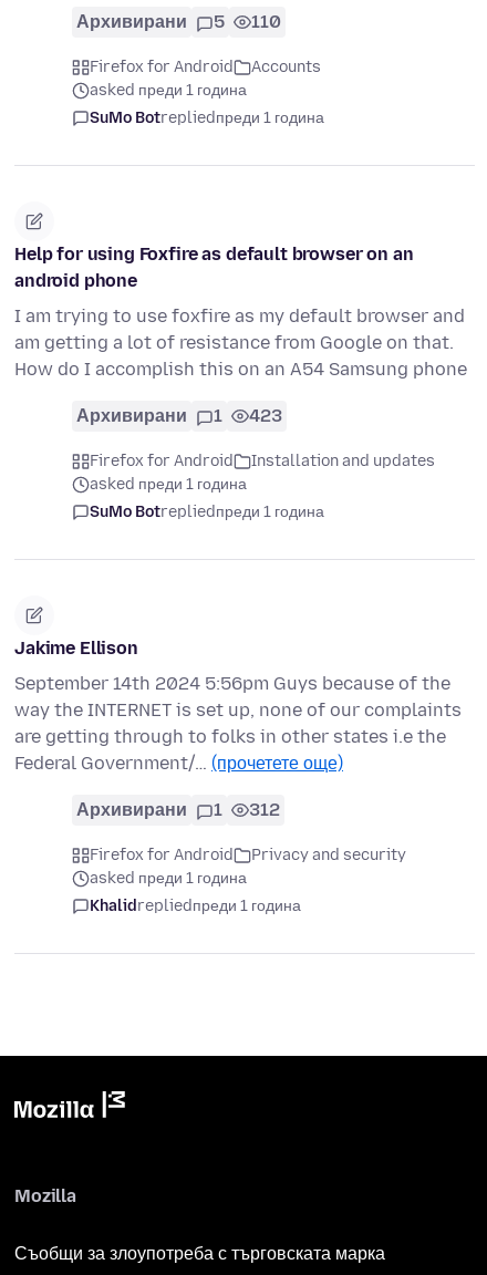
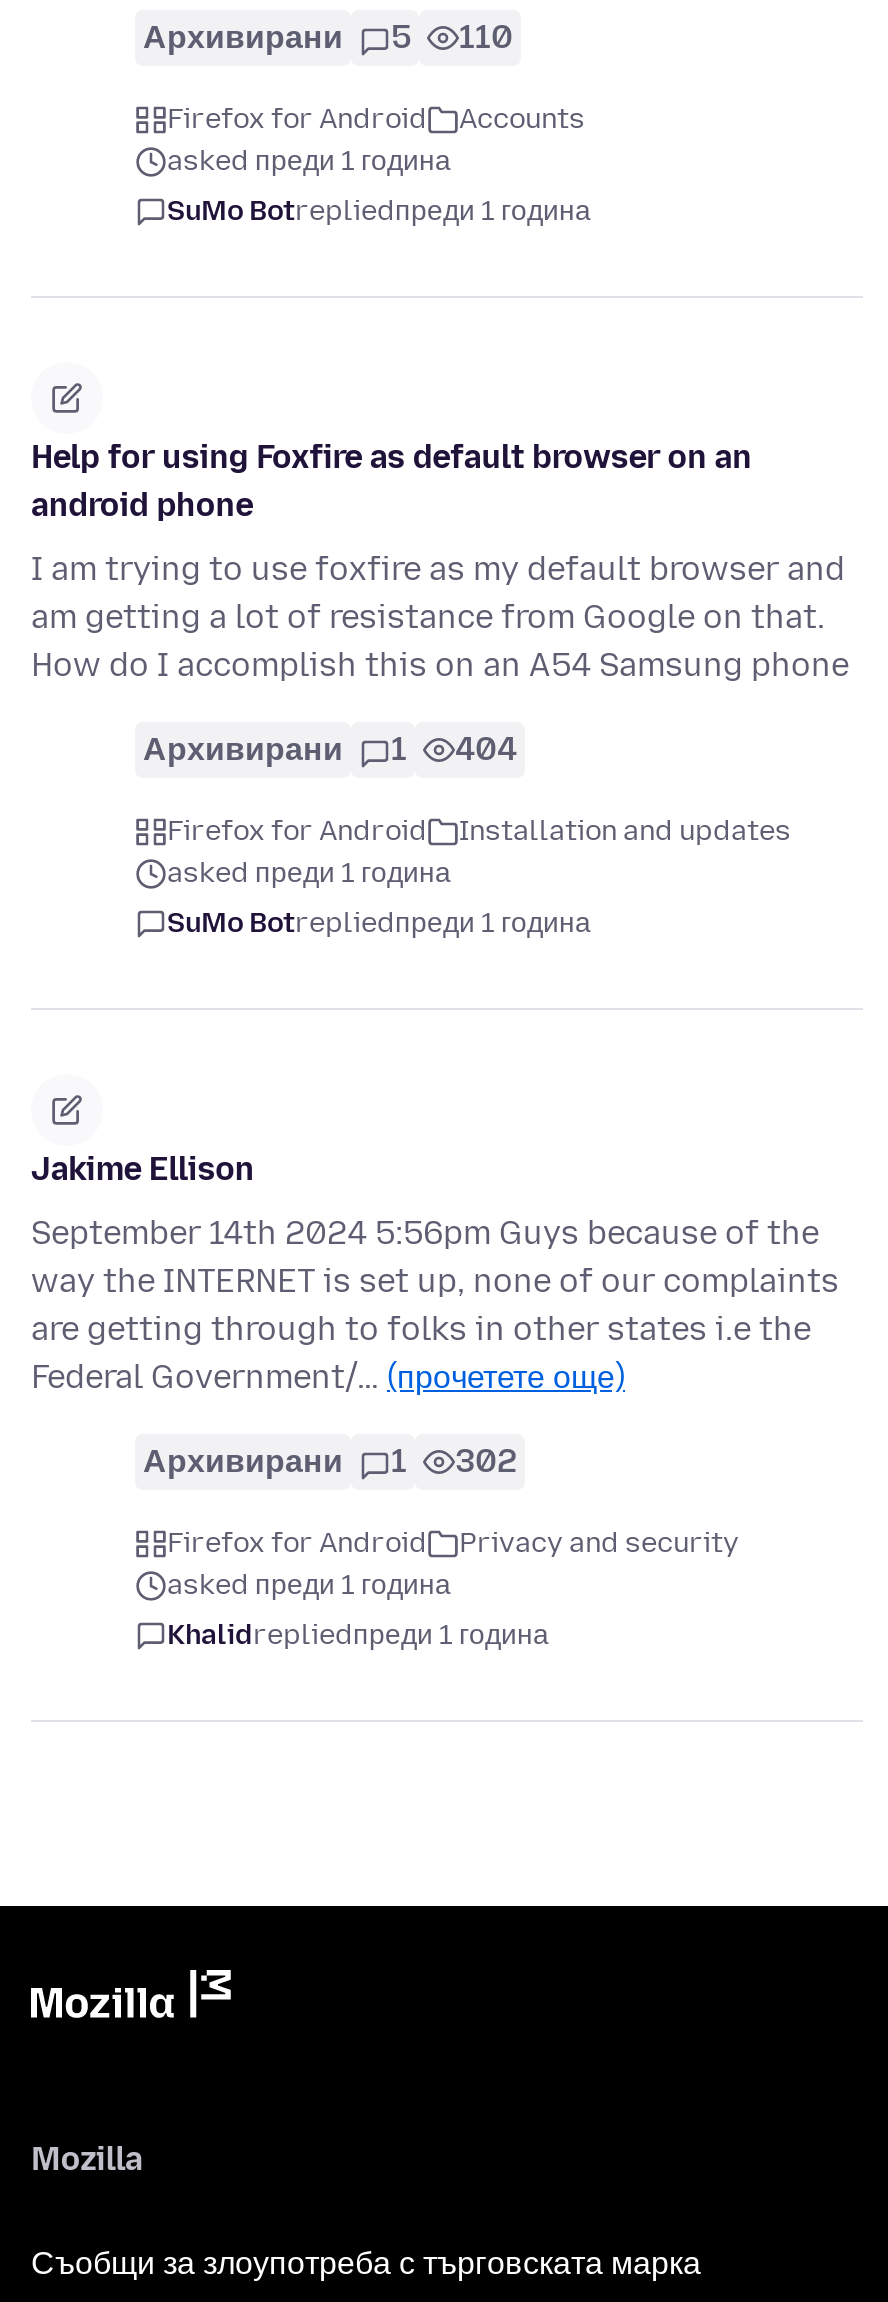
[76,406,282,427] Архивирани 1 423 -> [143,731,517,769] Архивирани 1 404
[76,800,280,821] Архивирани 1 312 -> [143,1443,517,1481] Архивирани 1 302

